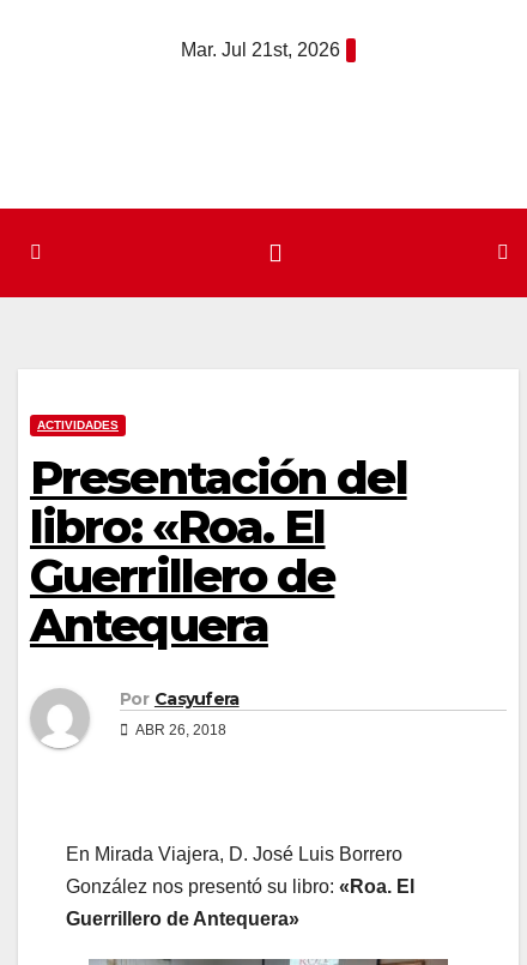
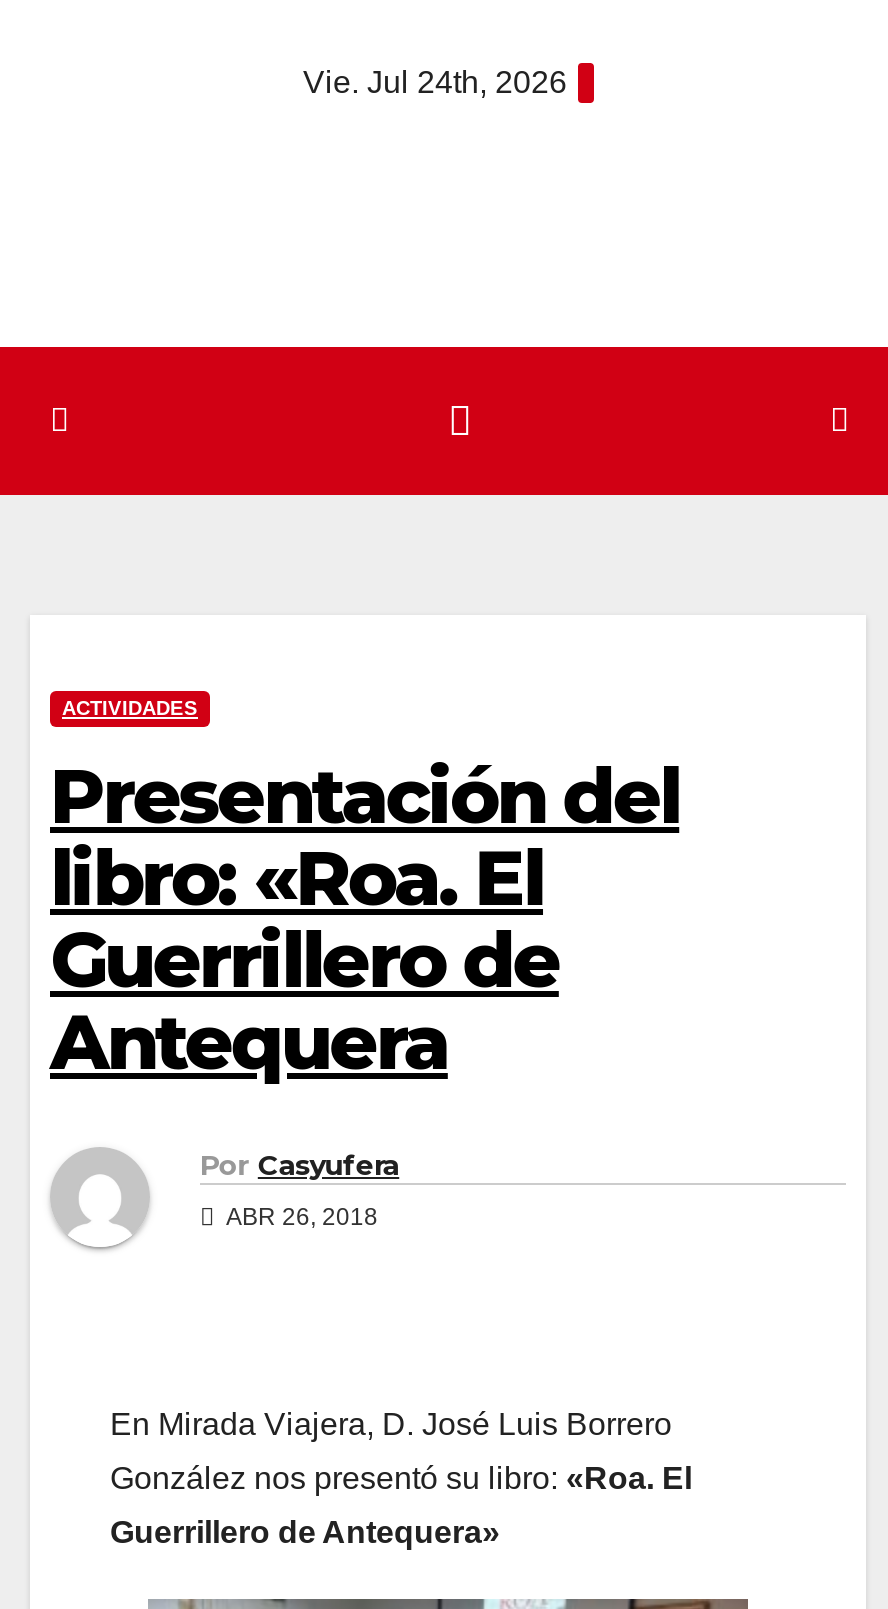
[181,40,340,60] Mar. Jul 21st, 2026 -> [303,65,567,99] Vie. Jul 24th, 2026

